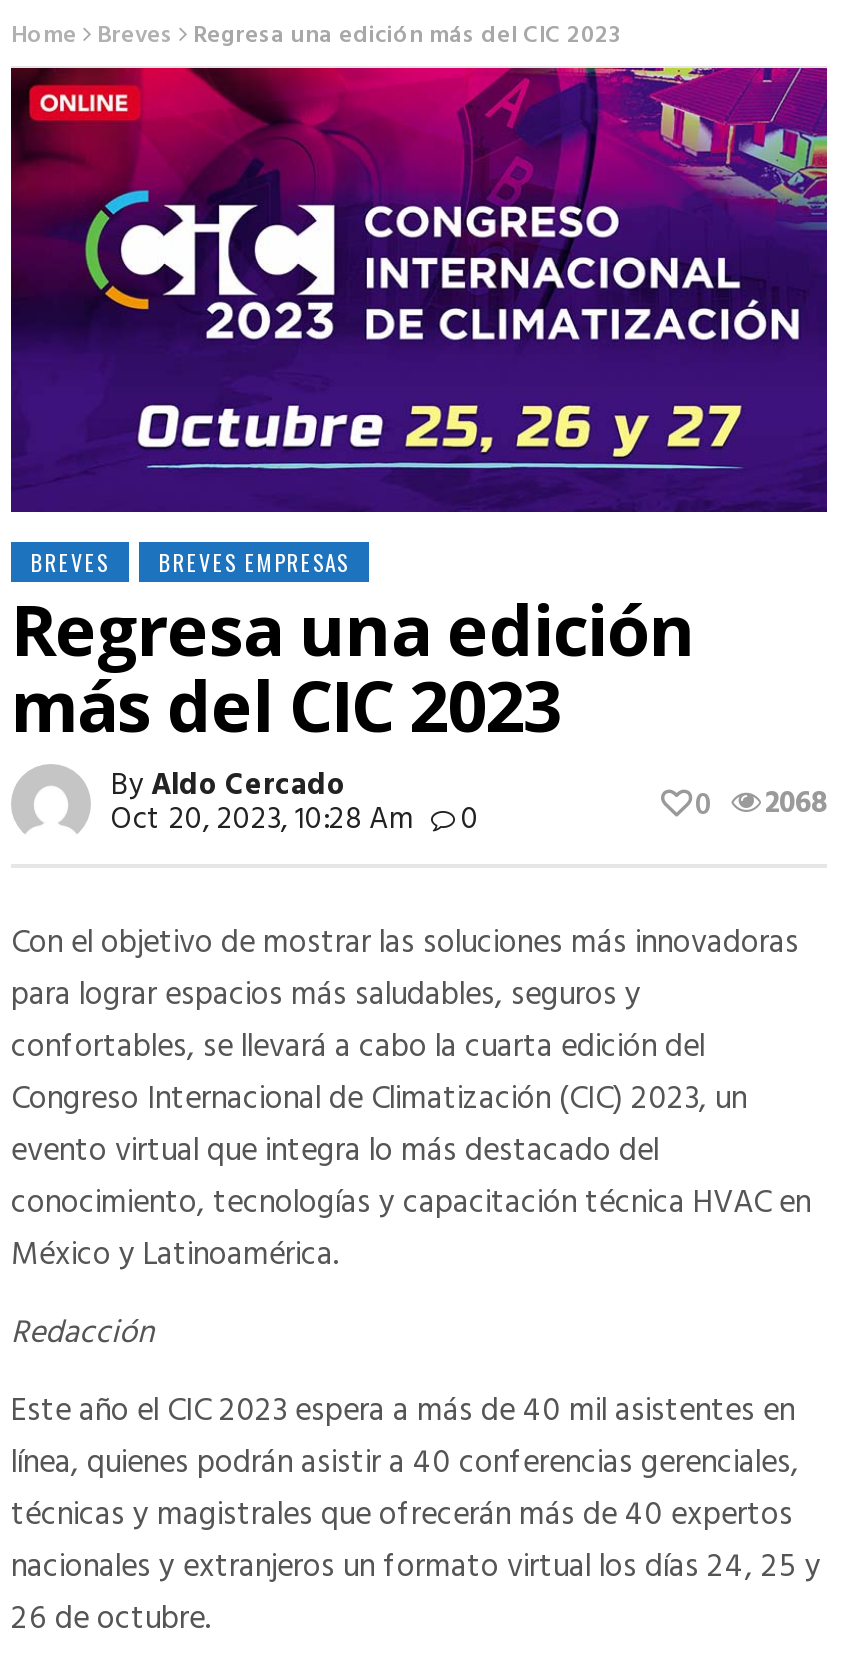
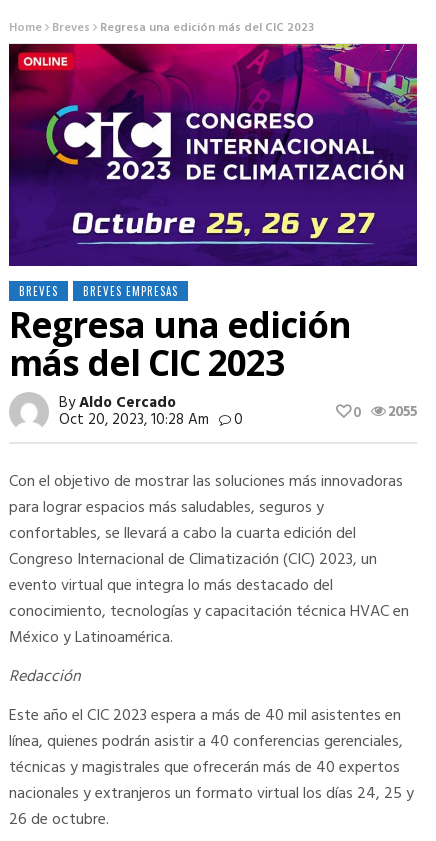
[695,780,827,830] 0 2068 -> [353,400,417,425] 0 2055

